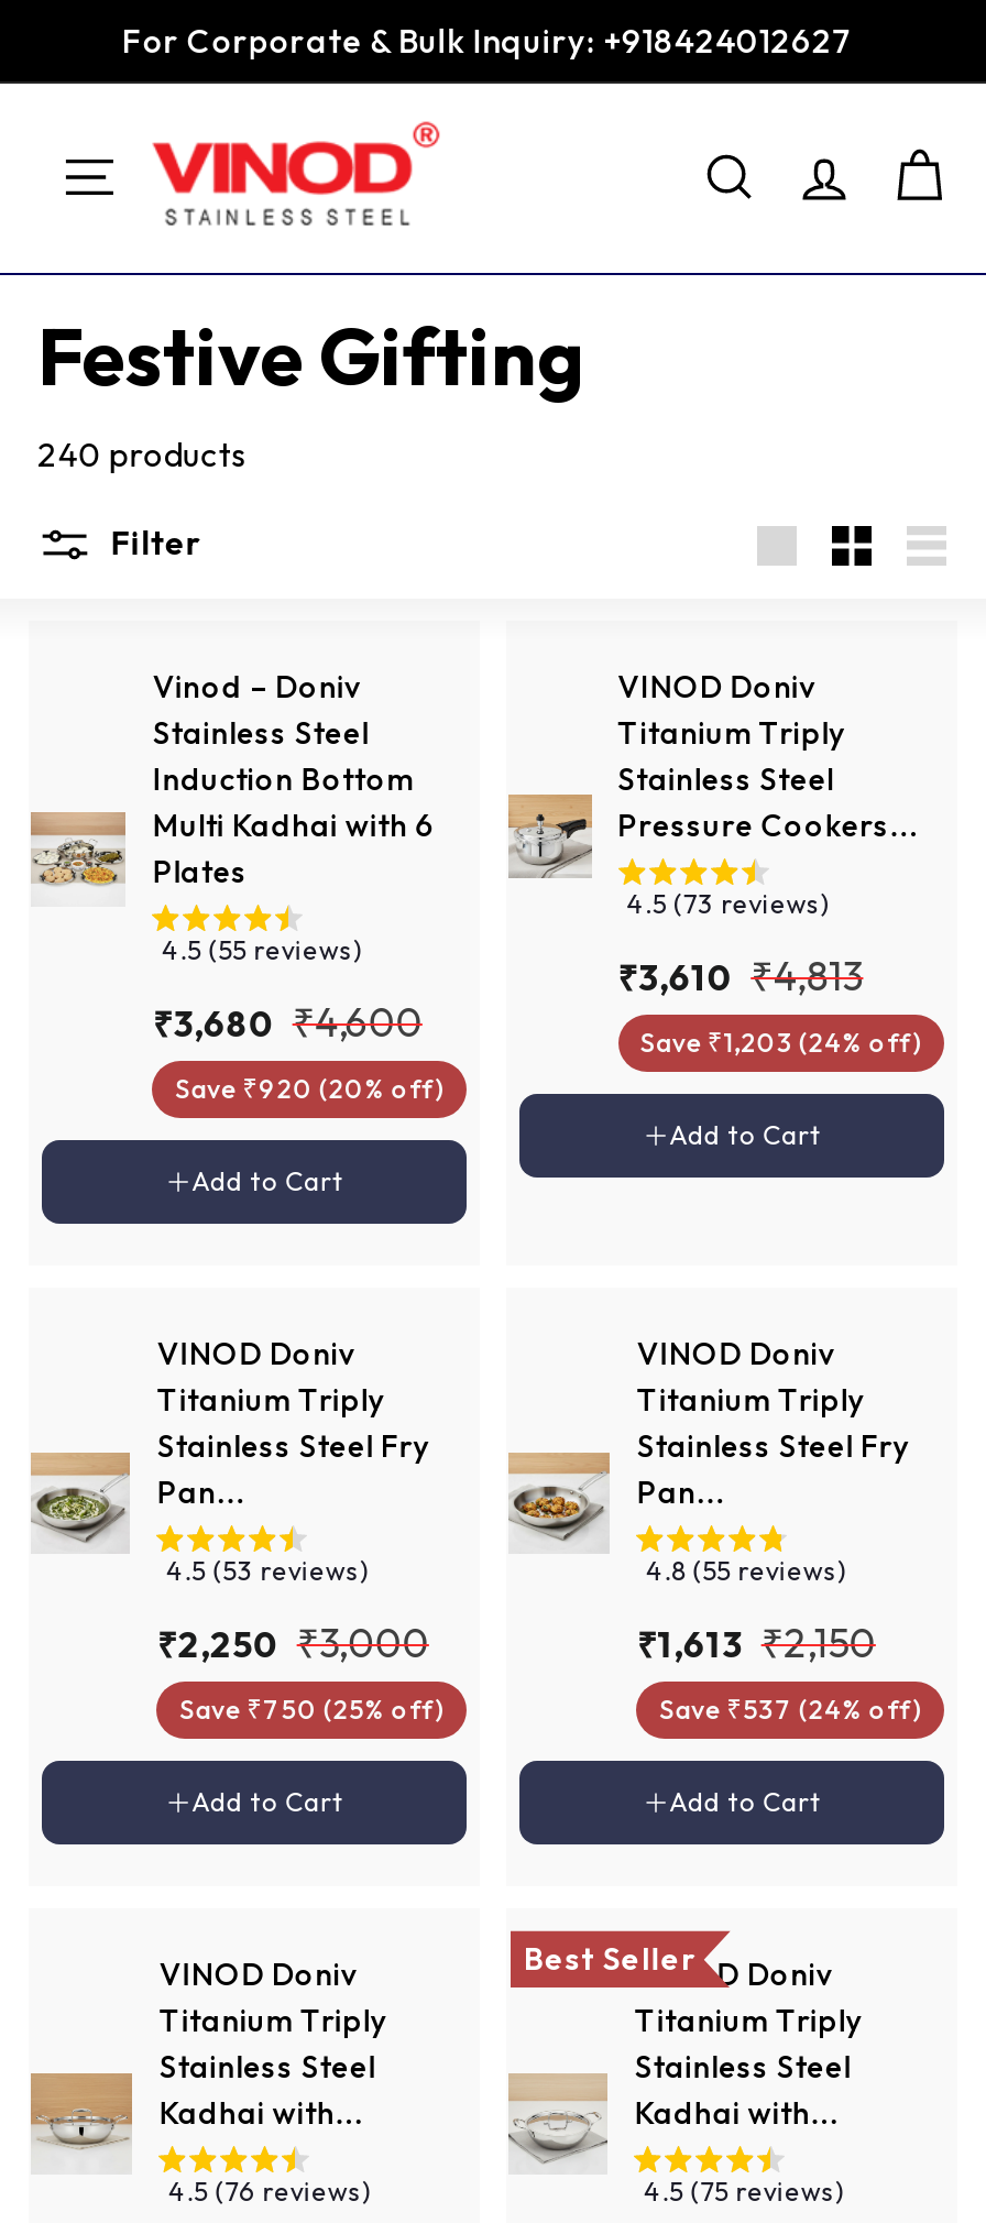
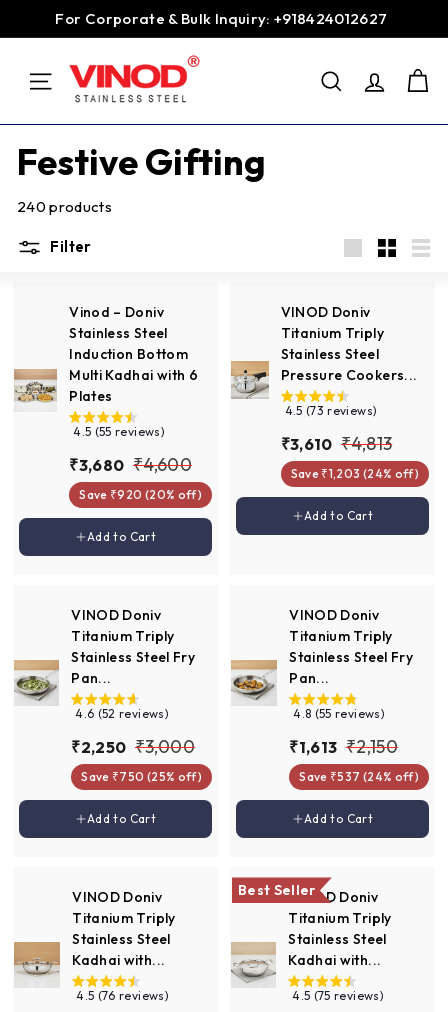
[166,1555,370,1588] 4.5 (53 reviews) -> [75,706,169,721] 4.6 (52 reviews)

